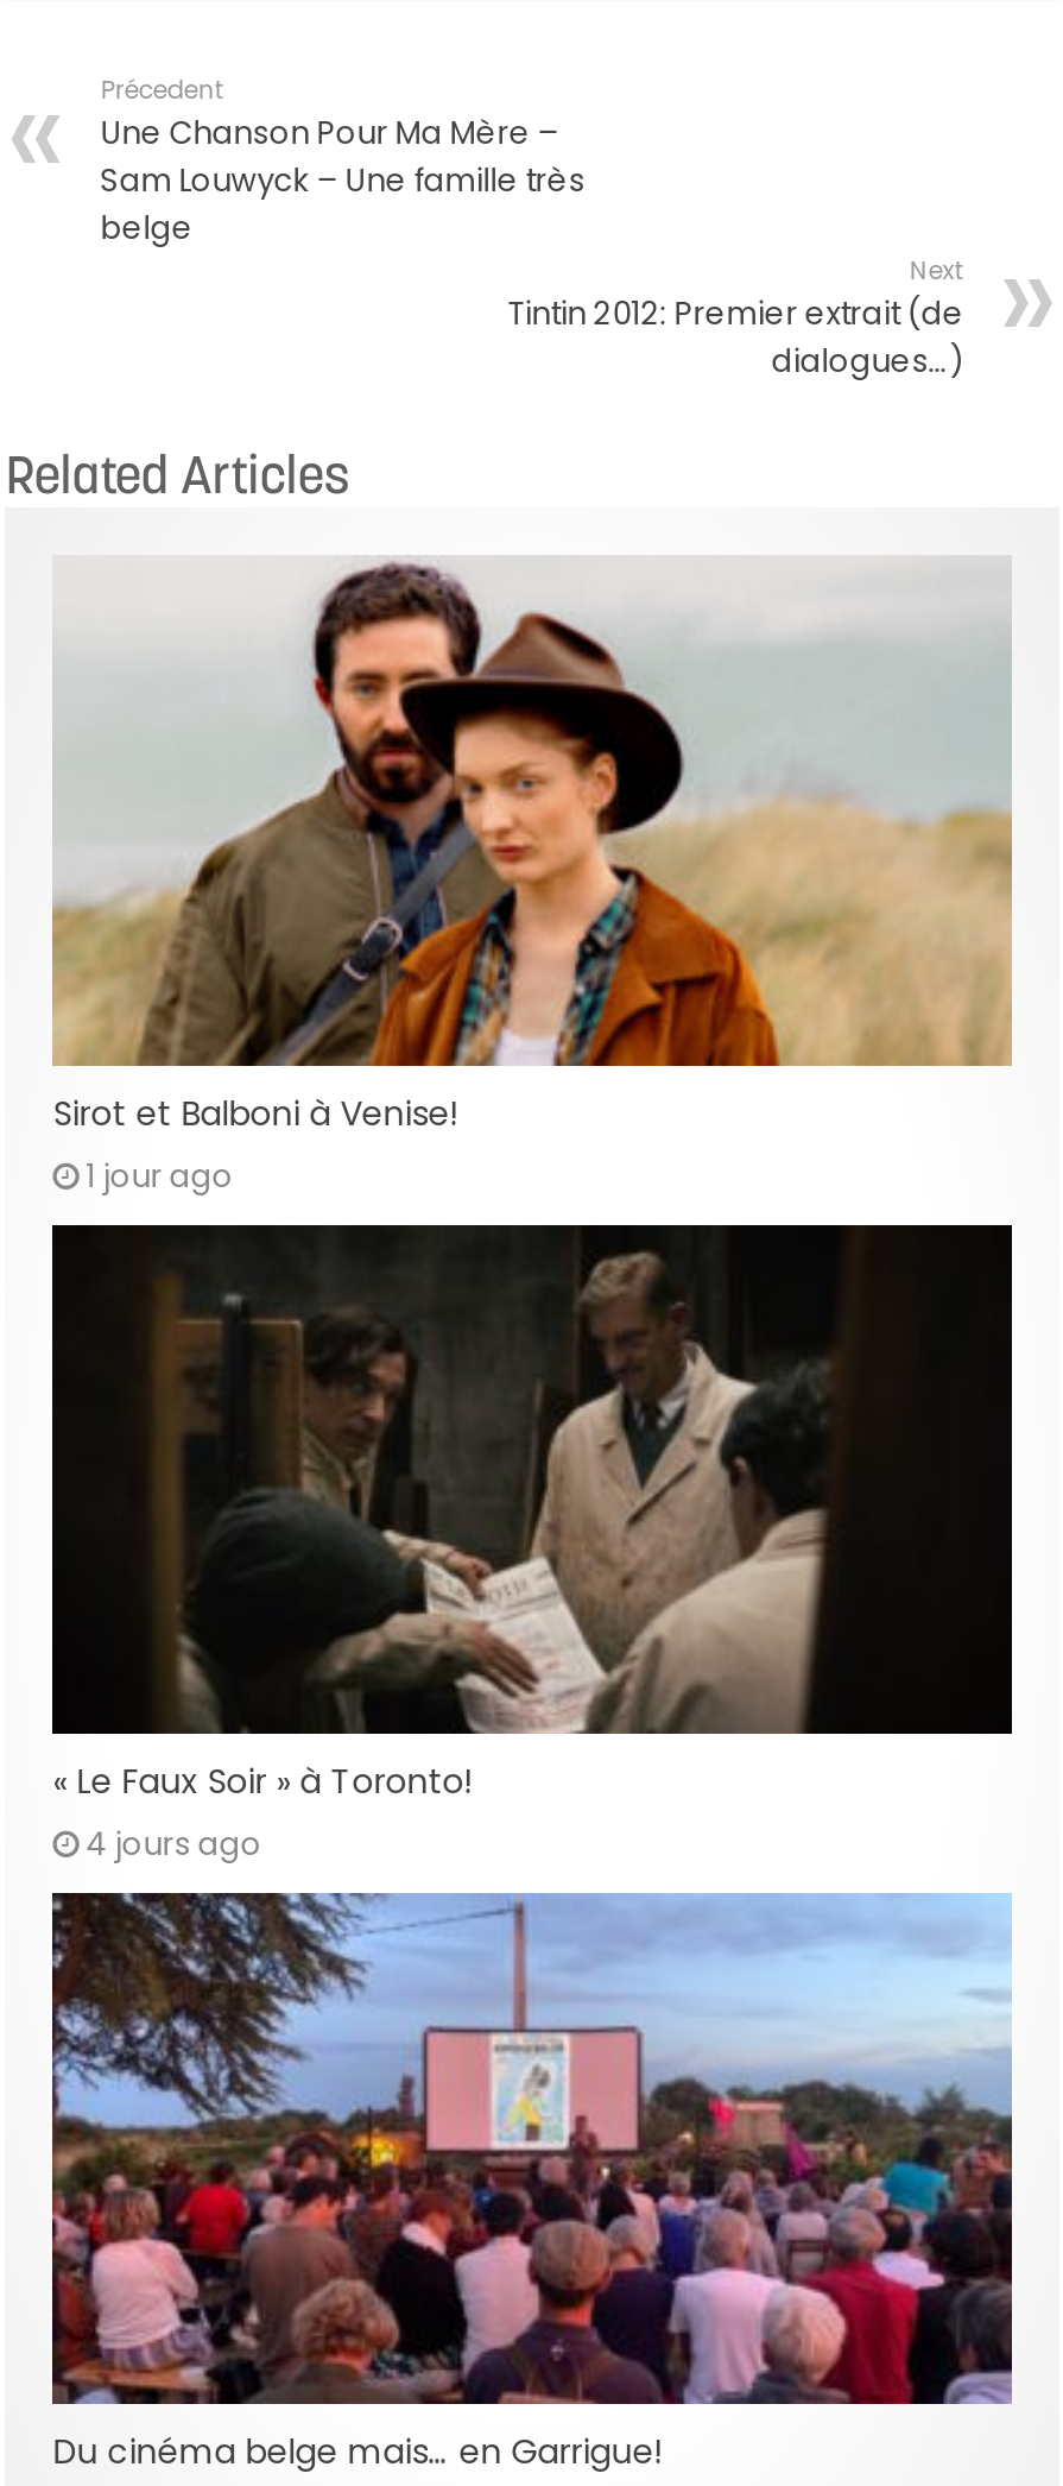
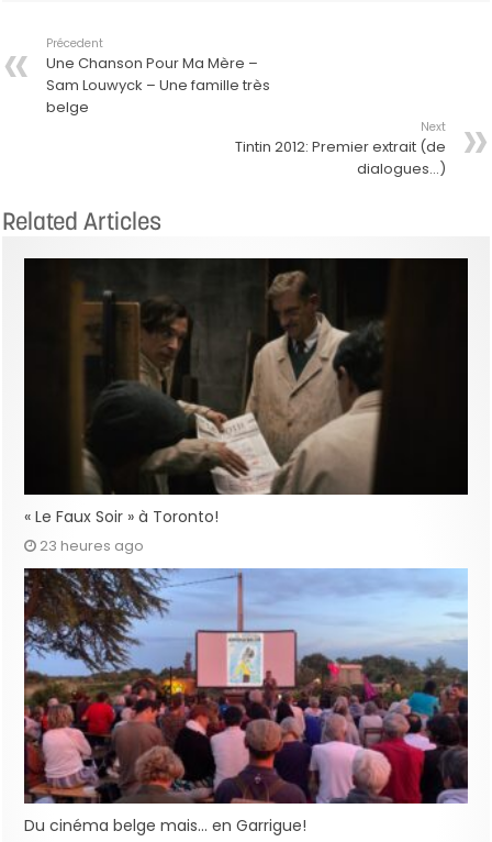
[52,557,1014,1198] [image] | Sirot et Balboni à Venise! | 1 jour ago -> none
[86,1823,262,1868] 4 jours ago -> [40,535,144,556] 23 heures ago

